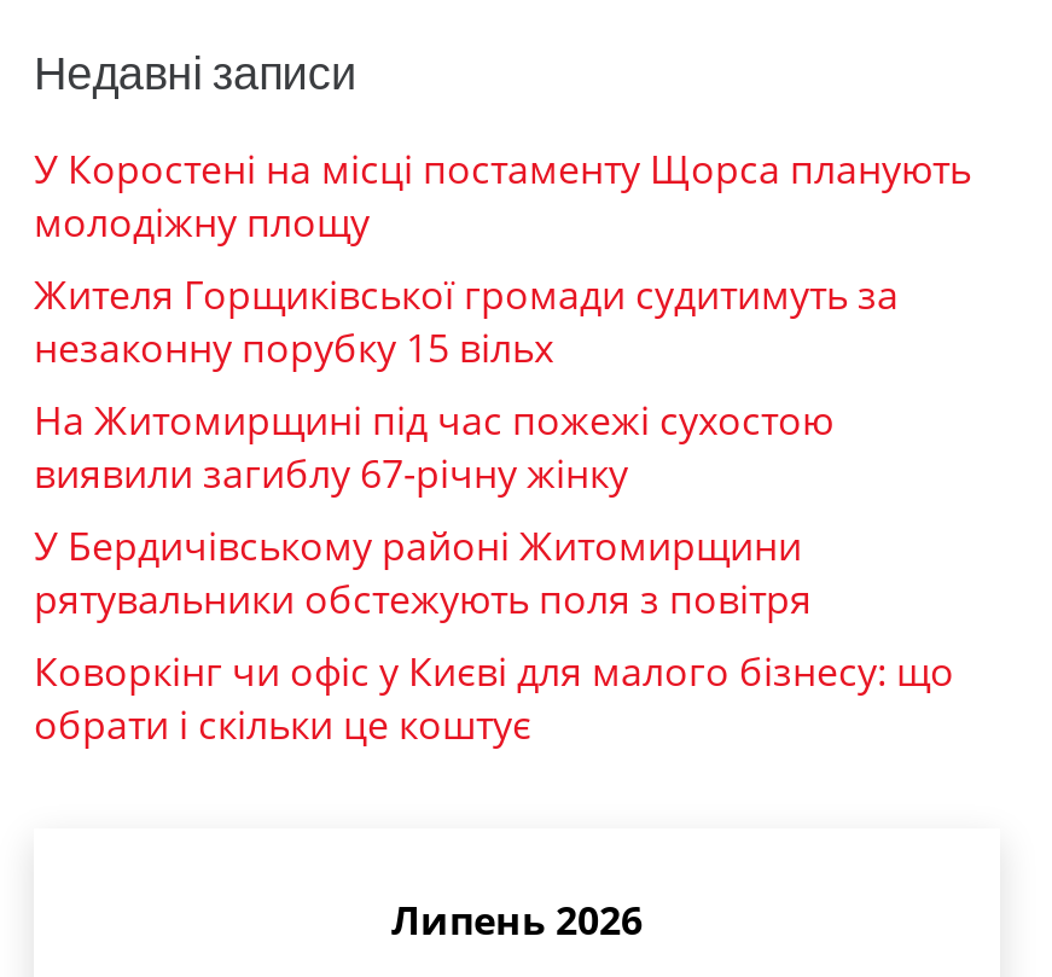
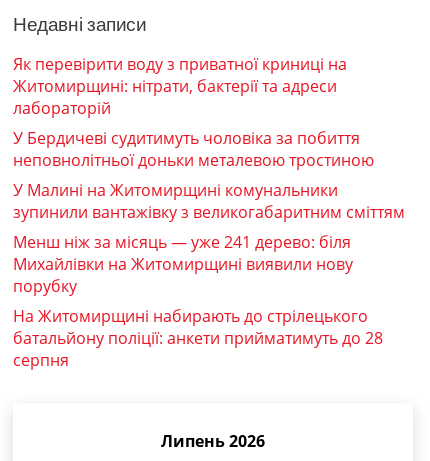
[34,142,971,750] У Коростені на місці постаменту Щорса планують | молодіжну площу | Жителя Горщиківської громади судитимуть за | незаконну порубку 15 вільх | На Житомирщині під час пожежі сухостою | виявили загиблу 67-річну жінку | У Бердичівському районі Житомирщини | рятувальники обстежують поля з повітря | Коворкінг чи офіс у Києві для малого бізнесу: що | обрати і скільки це коштує -> [13,53,405,371] Як перевірити воду з приватної криниці на | Житомирщині: нітрати, бактерії та адреси | лабораторій | У Бердичеві судитимуть чоловіка за побиття | неповнолітньої доньки металевою тростиною | У Малині на Житомирщині комунальники | зупинили вантажівку з великогабаритним сміттям | Менш ніж за місяць — уже 241 дерево: біля | Михайлівки на Житомирщині виявили нову | порубку | На Житомирщині набирають до стрілецького | батальйону поліції: анкети прийматимуть до 28 | серпня

